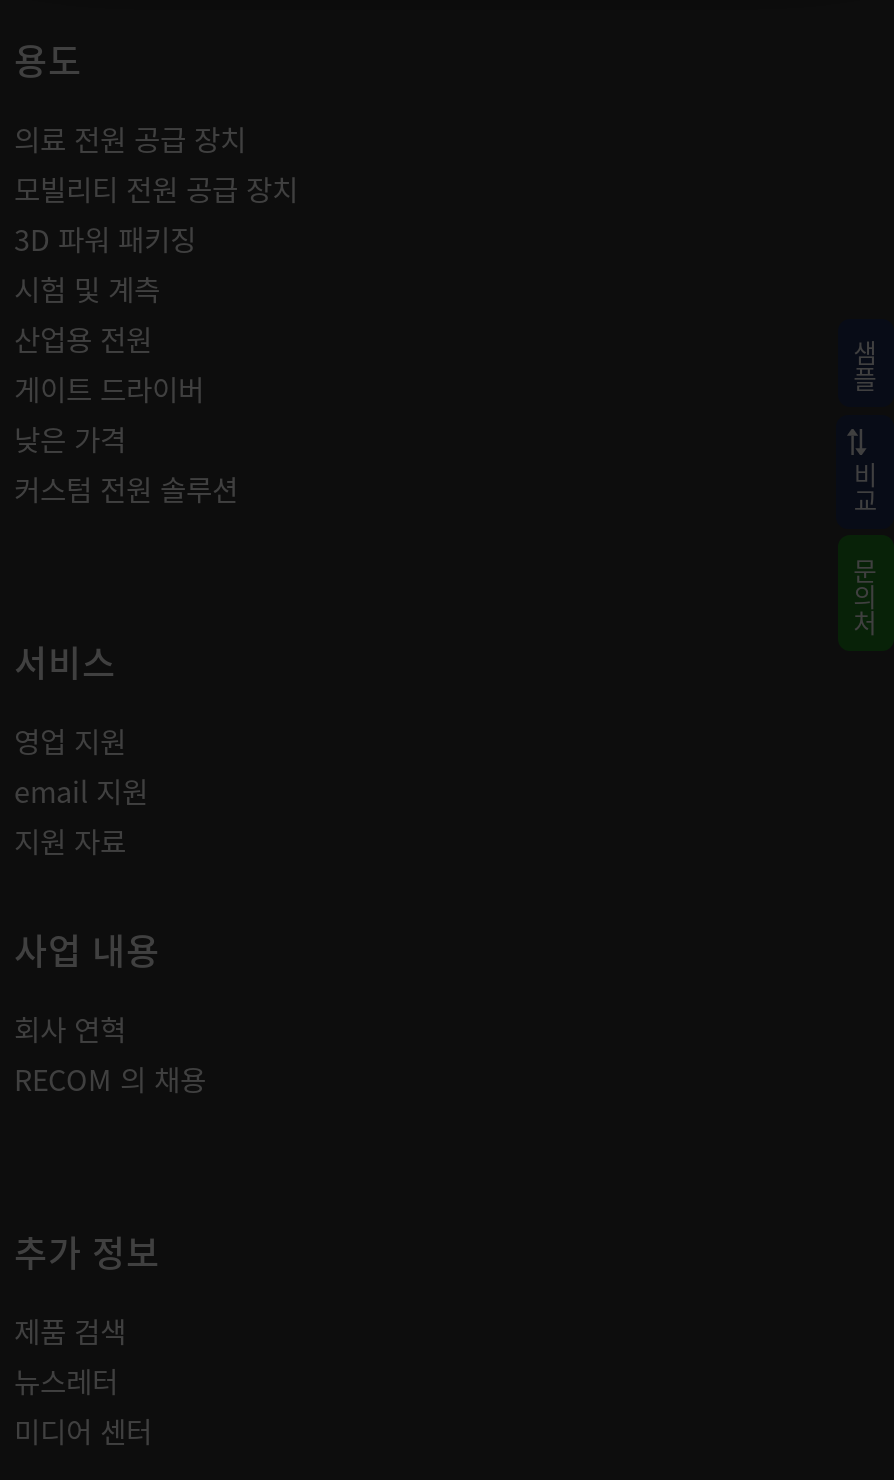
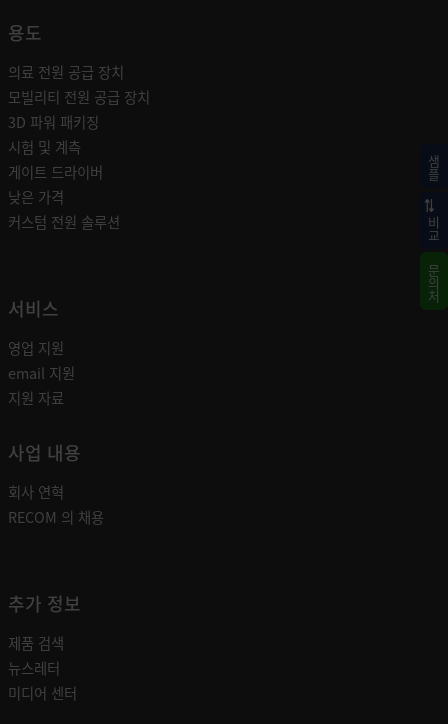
[14,317,152,359] 산업용 전원 -> none

